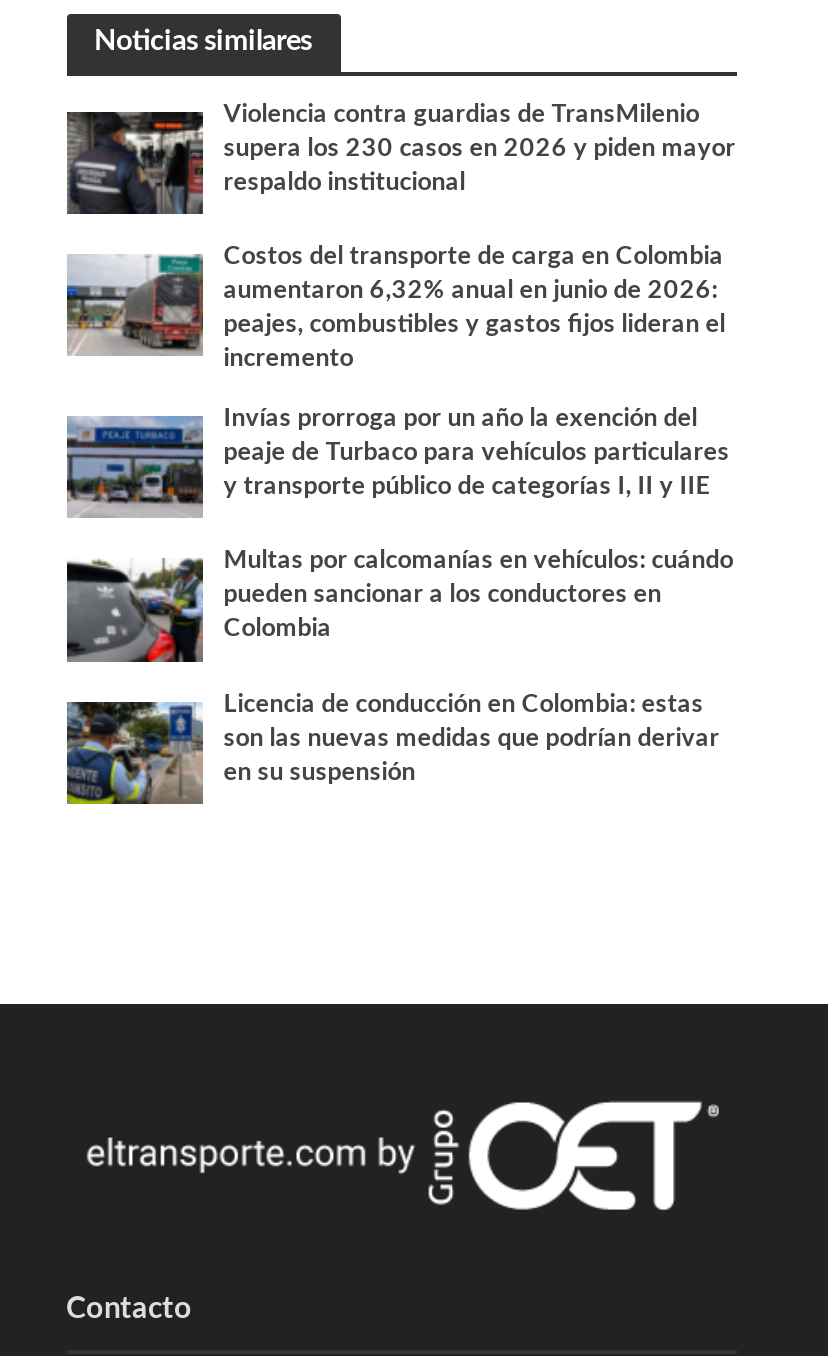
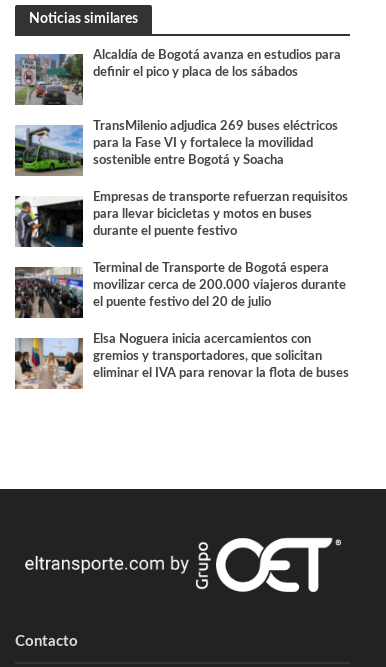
[65,102,735,217] [image] | Violencia contra guardias de TransMilenio | supera los 230 casos en 2026 y piden mayor | respaldo institucional -> [15,48,341,106] [image] | Alcaldía de Bogotá avanza en estudios para | definir el pico y placa de los sábados
[65,244,725,370] [image] | Costos del transporte de carga en Colombia | aumentaron 6,32% anual en junio de 2026: | peajes, combustibles y gastos fijos lideran el | incremento -> [15,120,338,176] [image] | TransMilenio adjudica 269 buses eléctricos | para la Fase VI y fortalece la movilidad | sostenible entre Bogotá y Soacha
[67,406,729,519] [image] | Invías prorroga por un año la exención del | peaje de Turbaco para vehículos particulares | y transporte público de categorías I, II y IIE -> [15,191,348,248] [image] | Empresas de transporte refuerzan requisitos | para llevar bicicletas y motos en buses | durante el puente festivo
[65,548,733,665] [image] | Multas por calcomanías en vehículos: cuándo | pueden sancionar a los conductores en | Colombia -> [15,262,346,319] [image] | Terminal de Transporte de Bogotá espera | movilizar cerca de 200.000 viajeros durante | el puente festivo del 20 de julio
[67,691,719,805] [image] | Licencia de conducción en Colombia: estas | son las nuevas medidas que podrían derivar | en su suspensión -> [15,333,349,389] [image] | Elsa Noguera inicia acercamientos con | gremios y transportadores, que solicitan | eliminar el IVA para renovar la flota de buses

